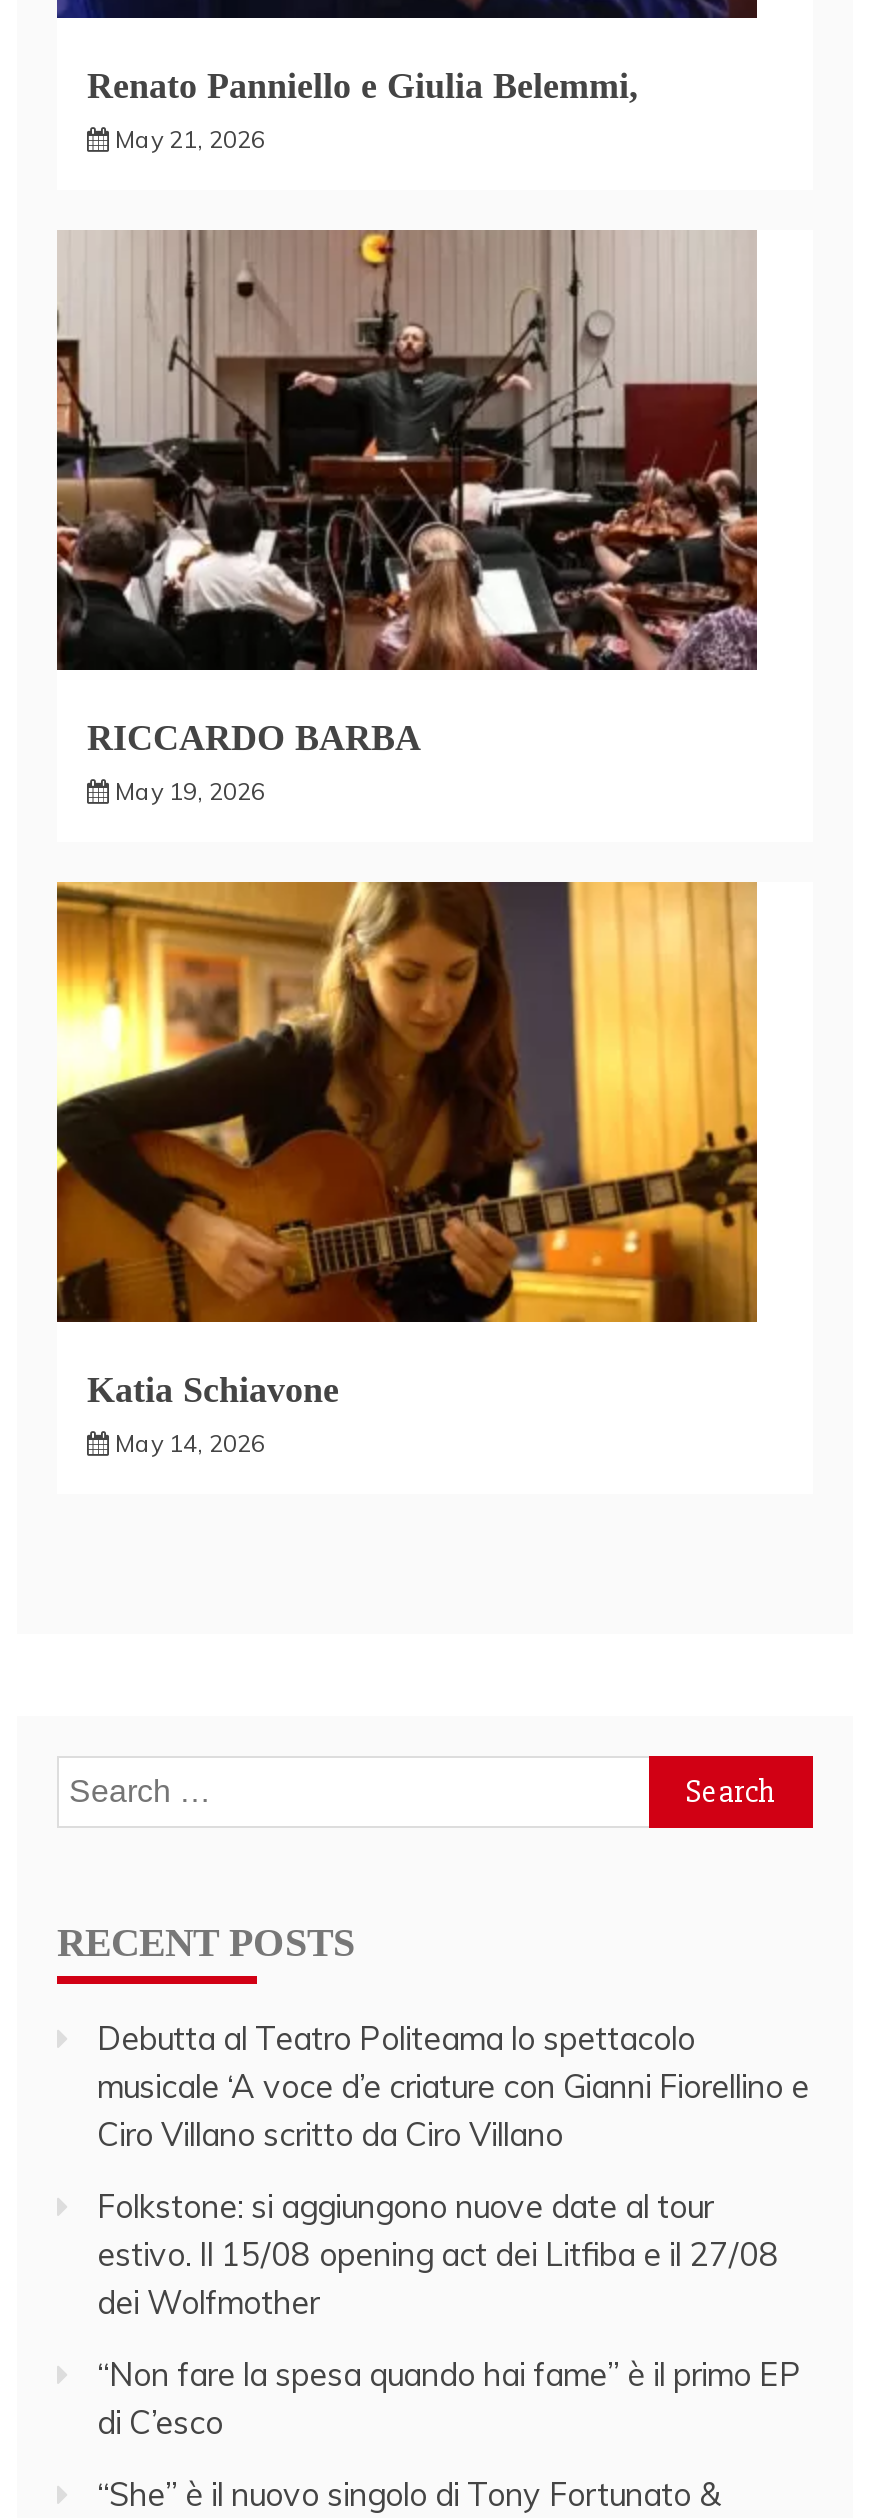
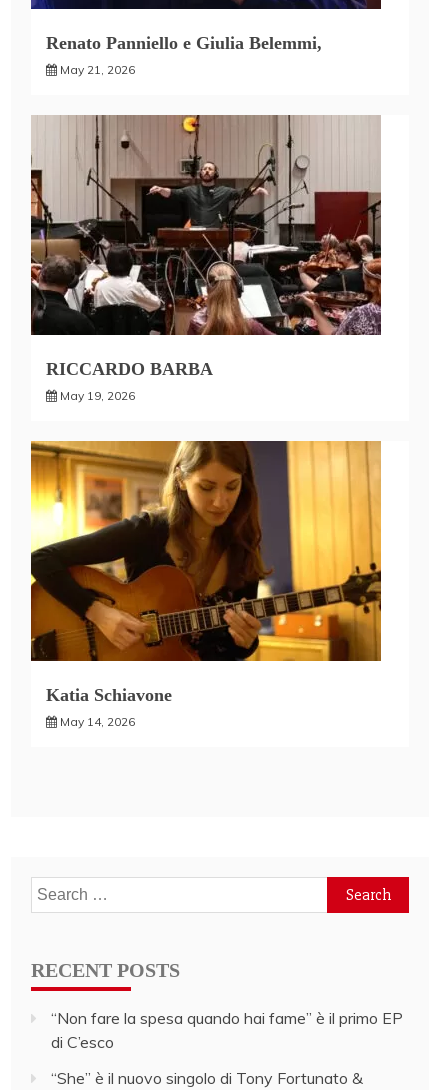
[97,2018,809,2322] Debutta al Teatro Politeama lo spettacolo | musicale ‘A voce d’e criature con Gianni Fiorellino e | Ciro Villano scritto da Ciro Villano | Folkstone: si aggiungono nuove date al tour | estivo. Il 15/08 opening act dei Litfiba e il 27/08 | dei Wolfmother -> none

